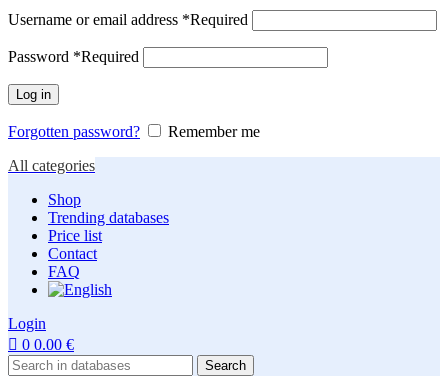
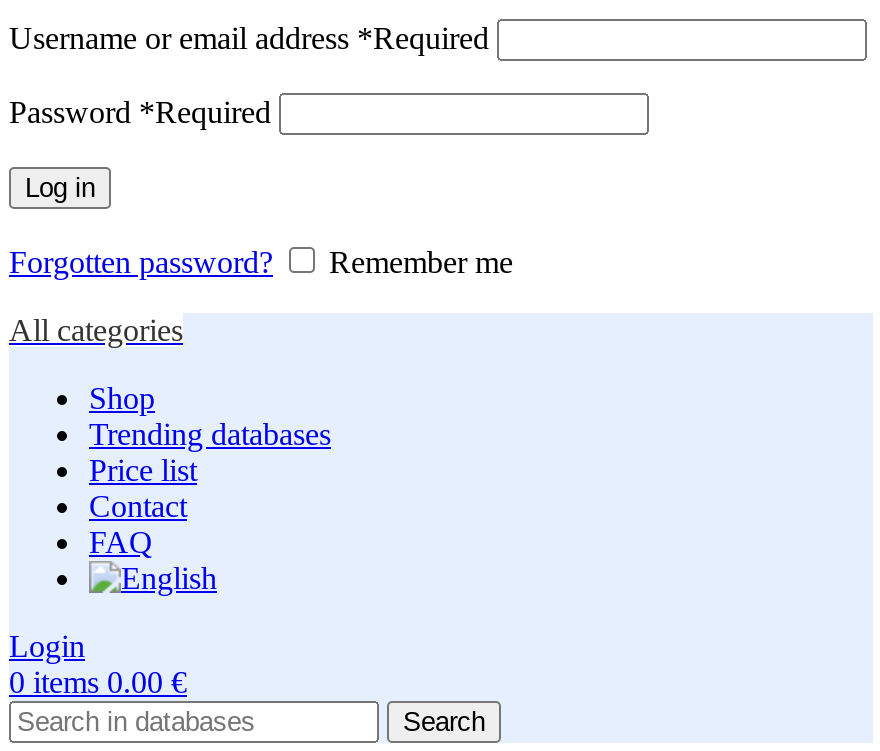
[22,336,74,353] 0 0.00 € -> [9,665,187,699] 0 items 0.00 €

